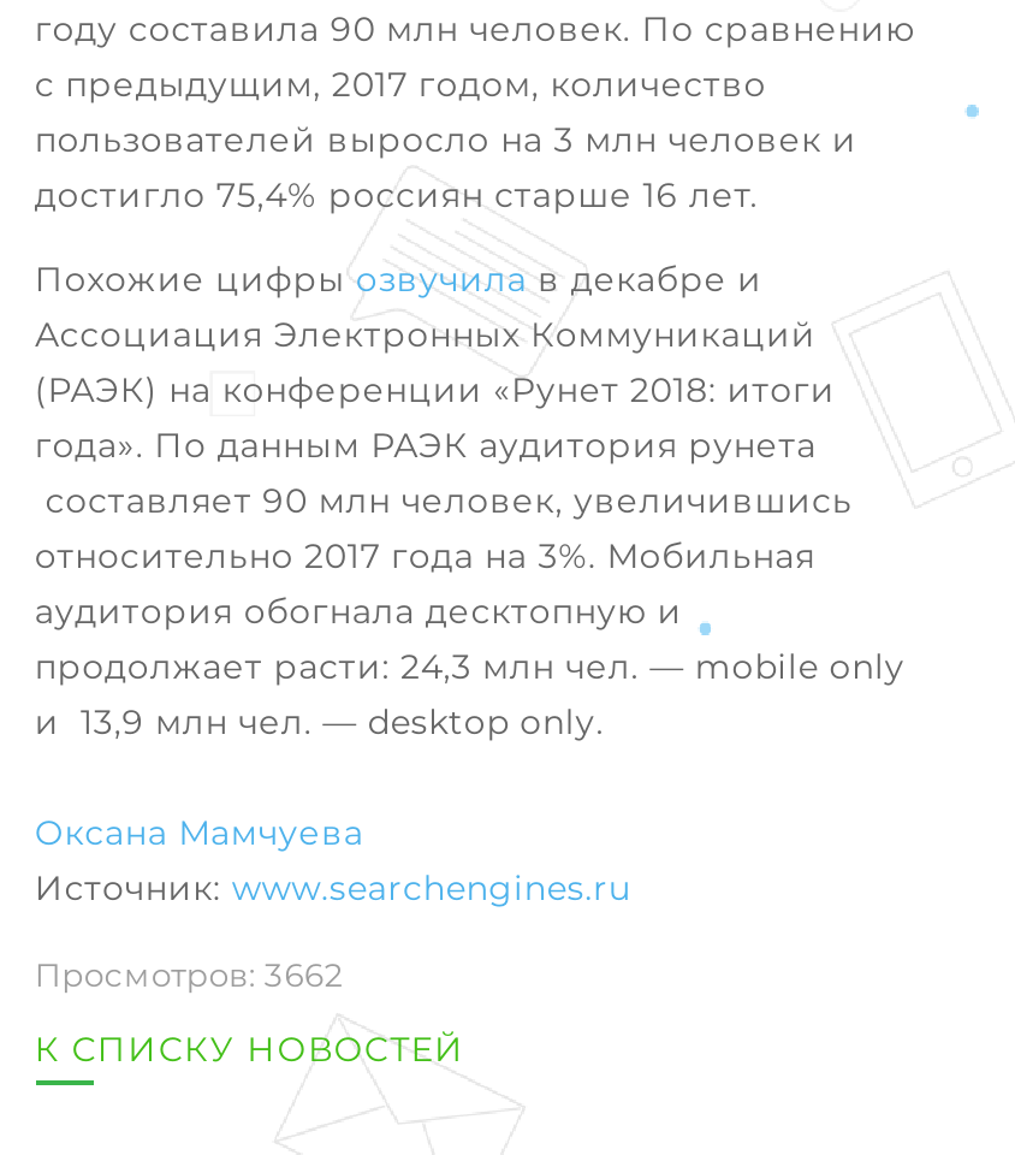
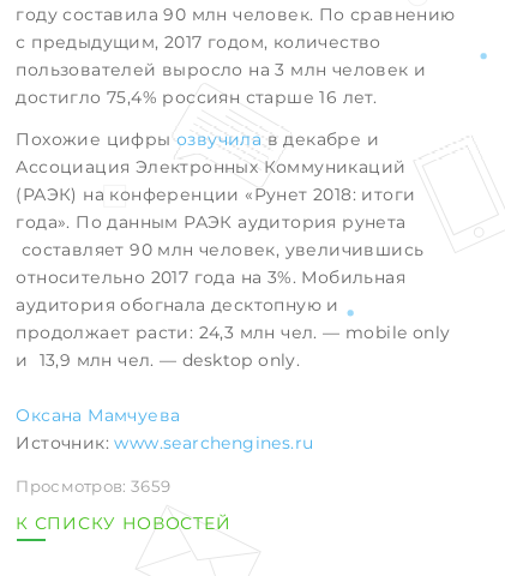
[34,954,344,993] Просмотров: 3662 -> [16,476,170,495] Просмотров: 3659

